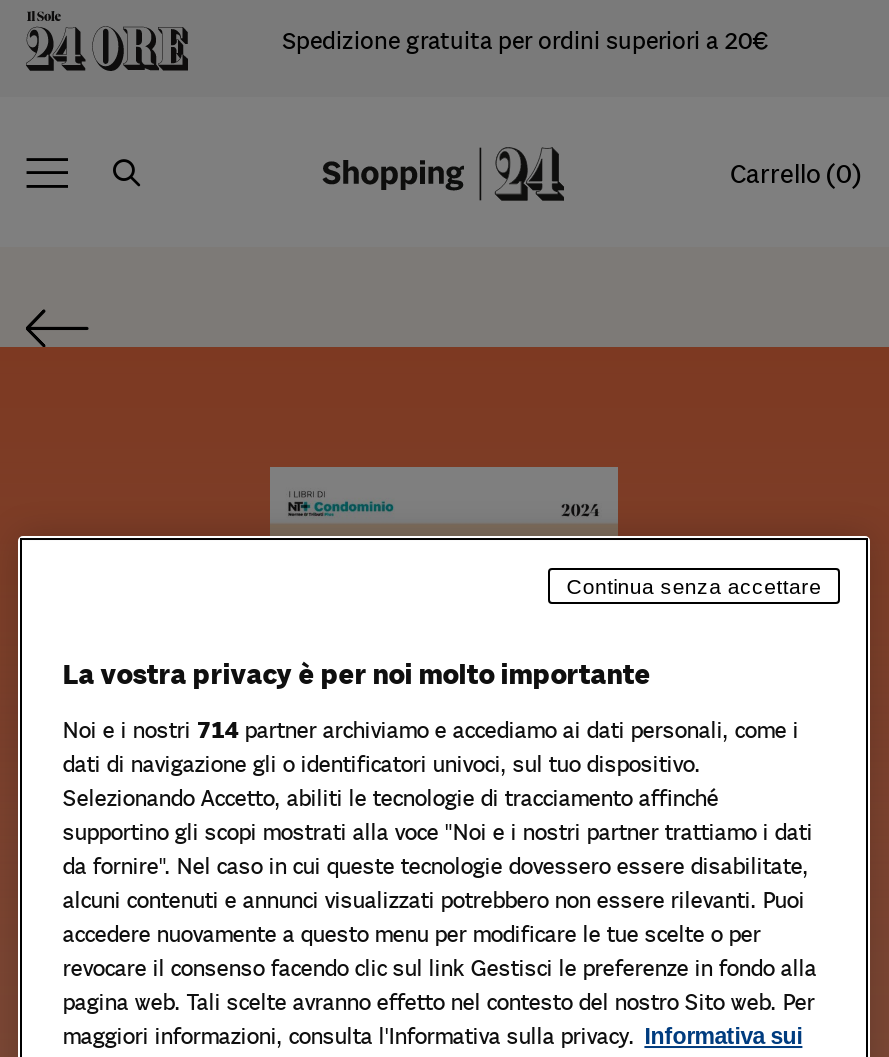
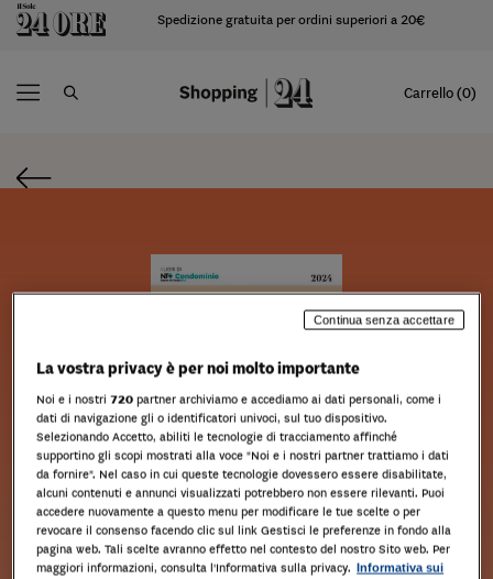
[62,717,798,745] Noi e i nostri 714 partner archiviamo e accediamo ai dati personali, come i -> [37,392,441,407] Noi e i nostri 720 partner archiviamo e accediamo ai dati personali, come i

